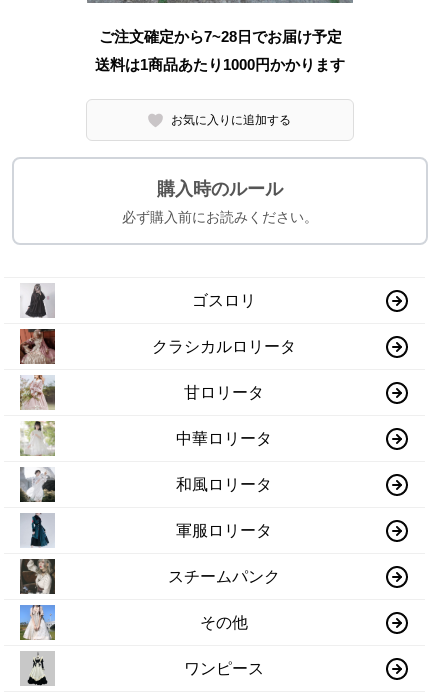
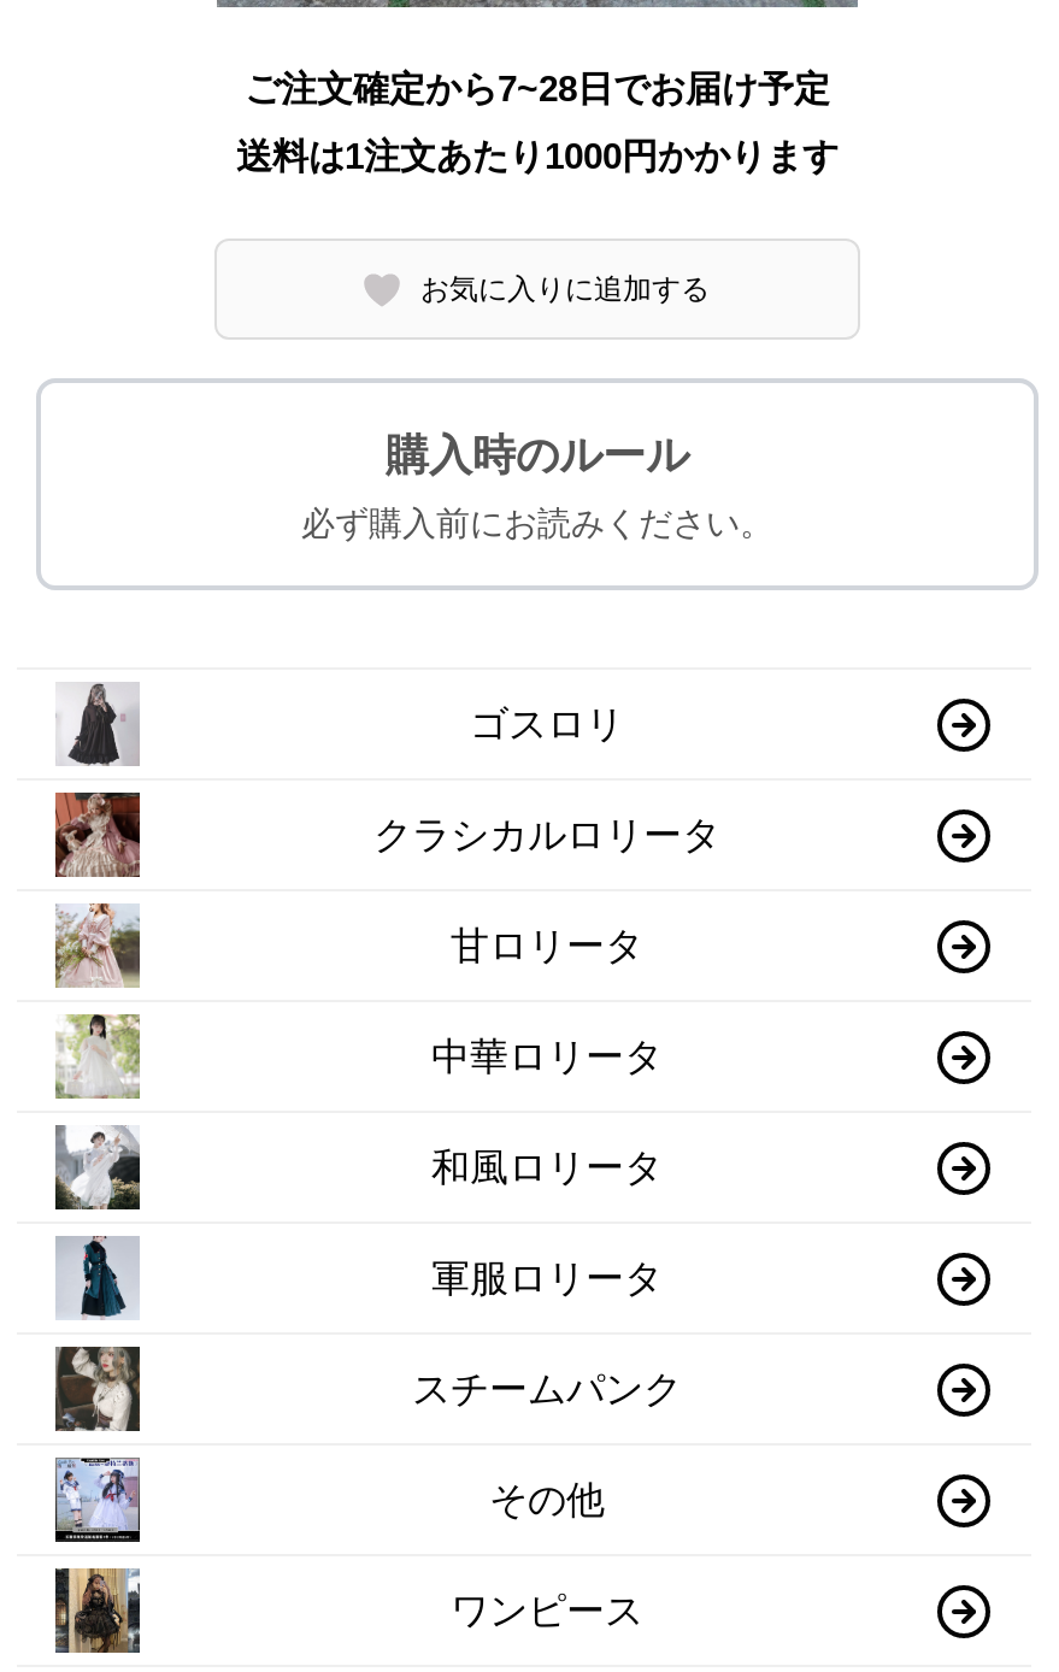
[95,56,345,73] 送料は1商品あたり1000円かかります -> [236,135,839,176] 送料は1注文あたり1000円かかります
[19,605,56,641] [image] -> [53,1458,142,1544] [image]
[20,651,55,686] [image] -> [53,1568,142,1655] [image]

